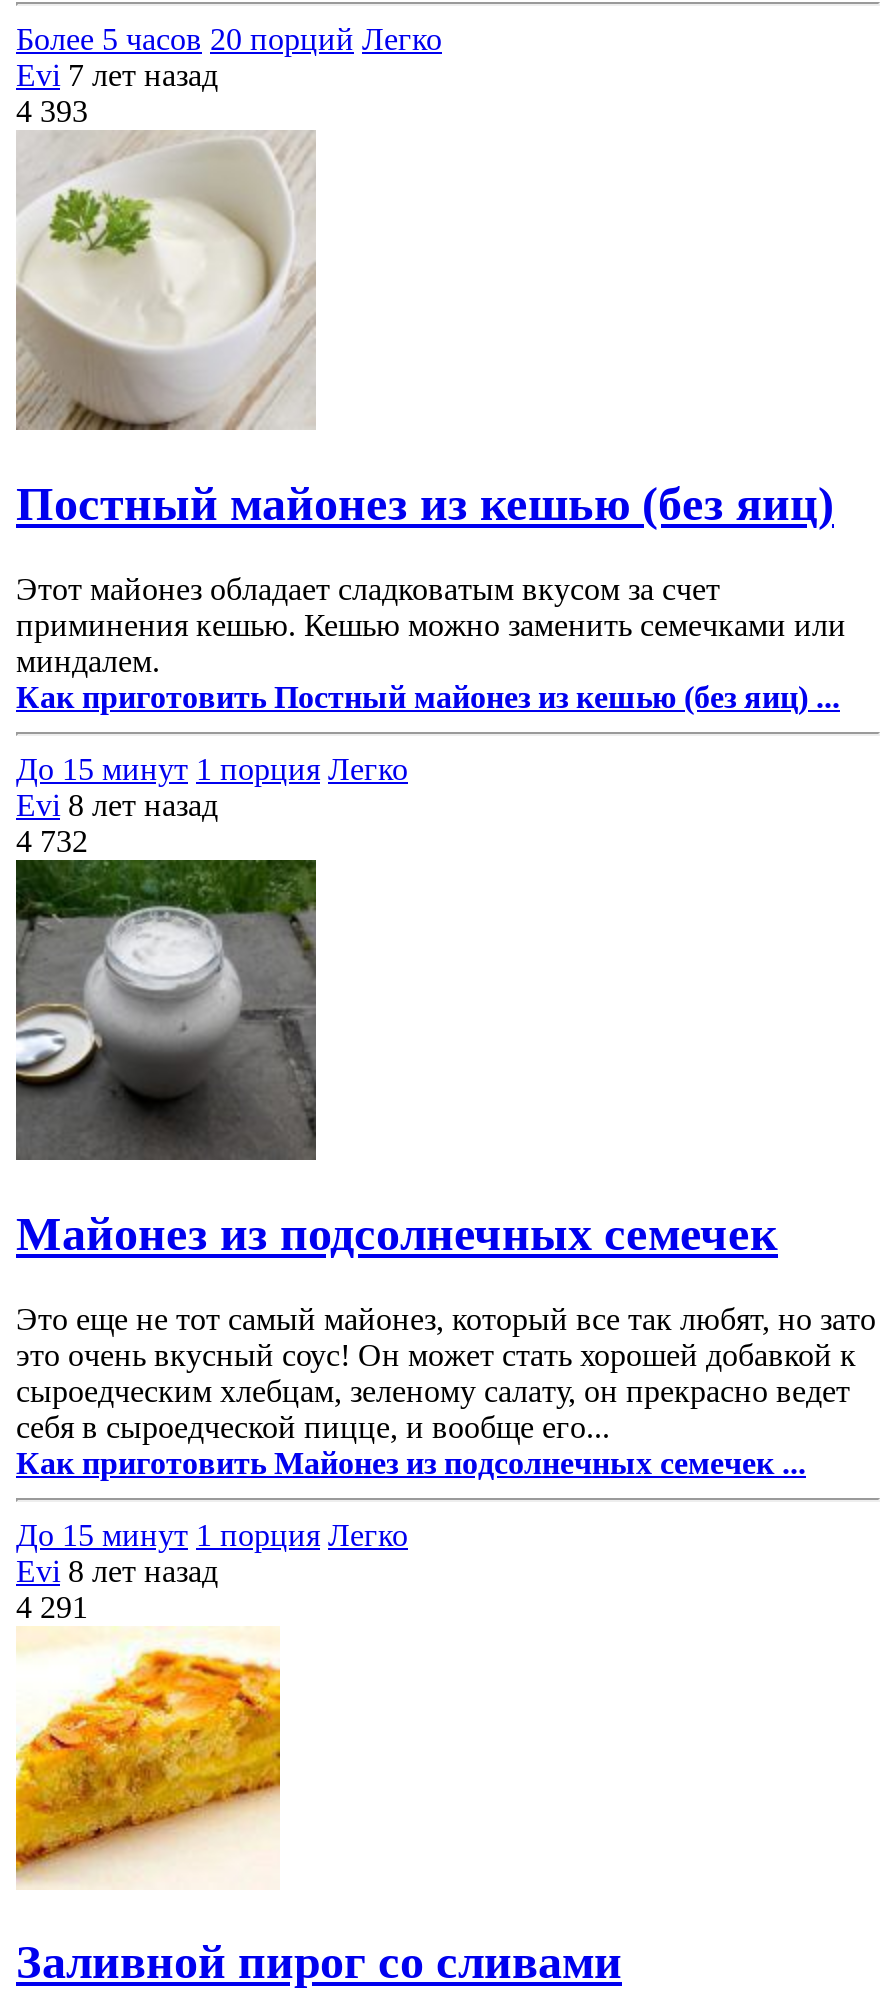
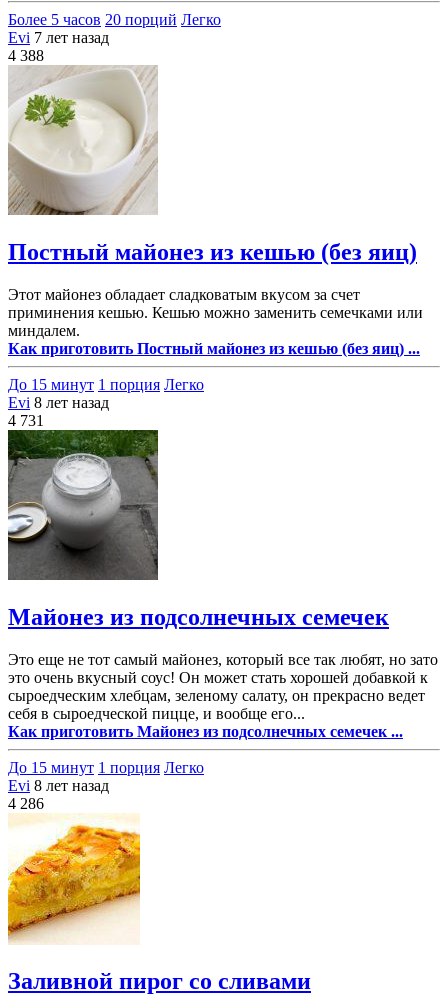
[16,94,88,128] 4 393 -> [8,47,44,64] 4 388
[16,823,88,857] 4 732 -> [8,412,44,429] 4 731
[16,1589,88,1623] 4 291 -> [8,794,44,811] 4 286

